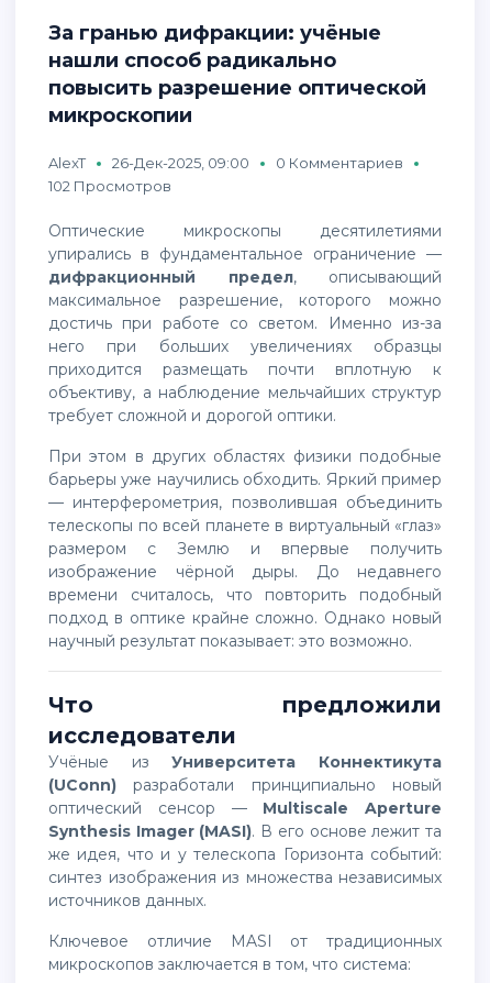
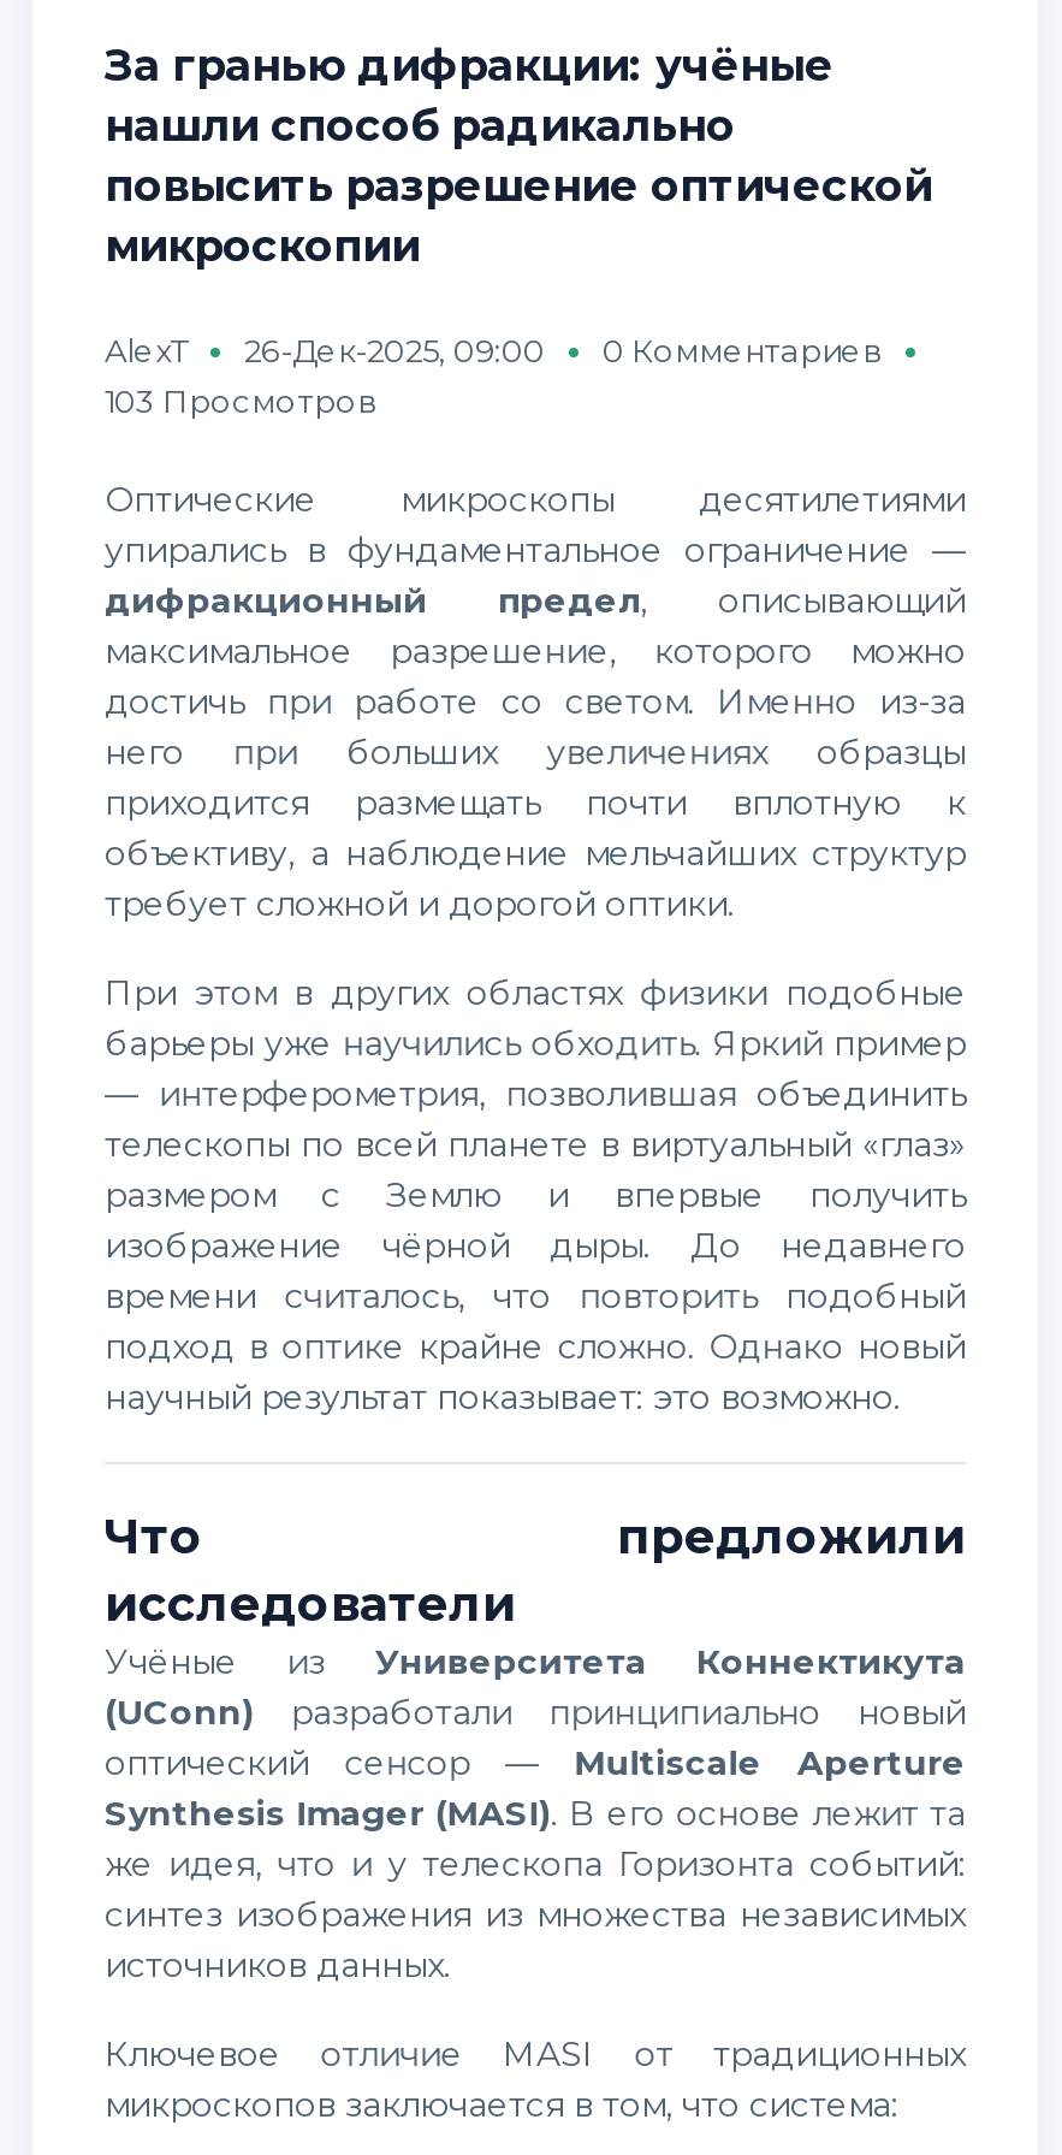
[48,177,171,194] 102 Просмотров -> [105,381,376,419] 103 Просмотров

